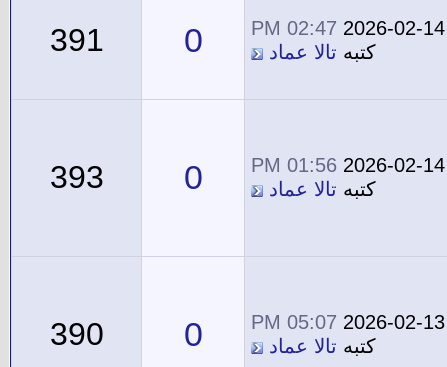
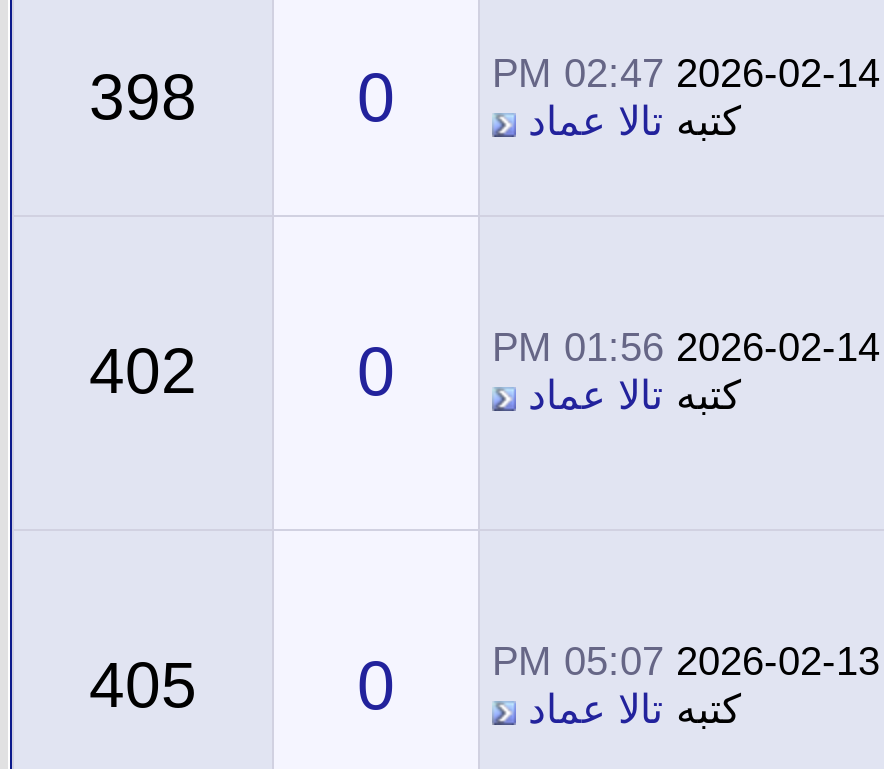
[49,22,103,58] 391 -> [89,61,197,133] 398
[49,159,103,195] 393 -> [89,335,197,407] 402
[49,316,103,352] 390 -> [89,649,197,721] 405

